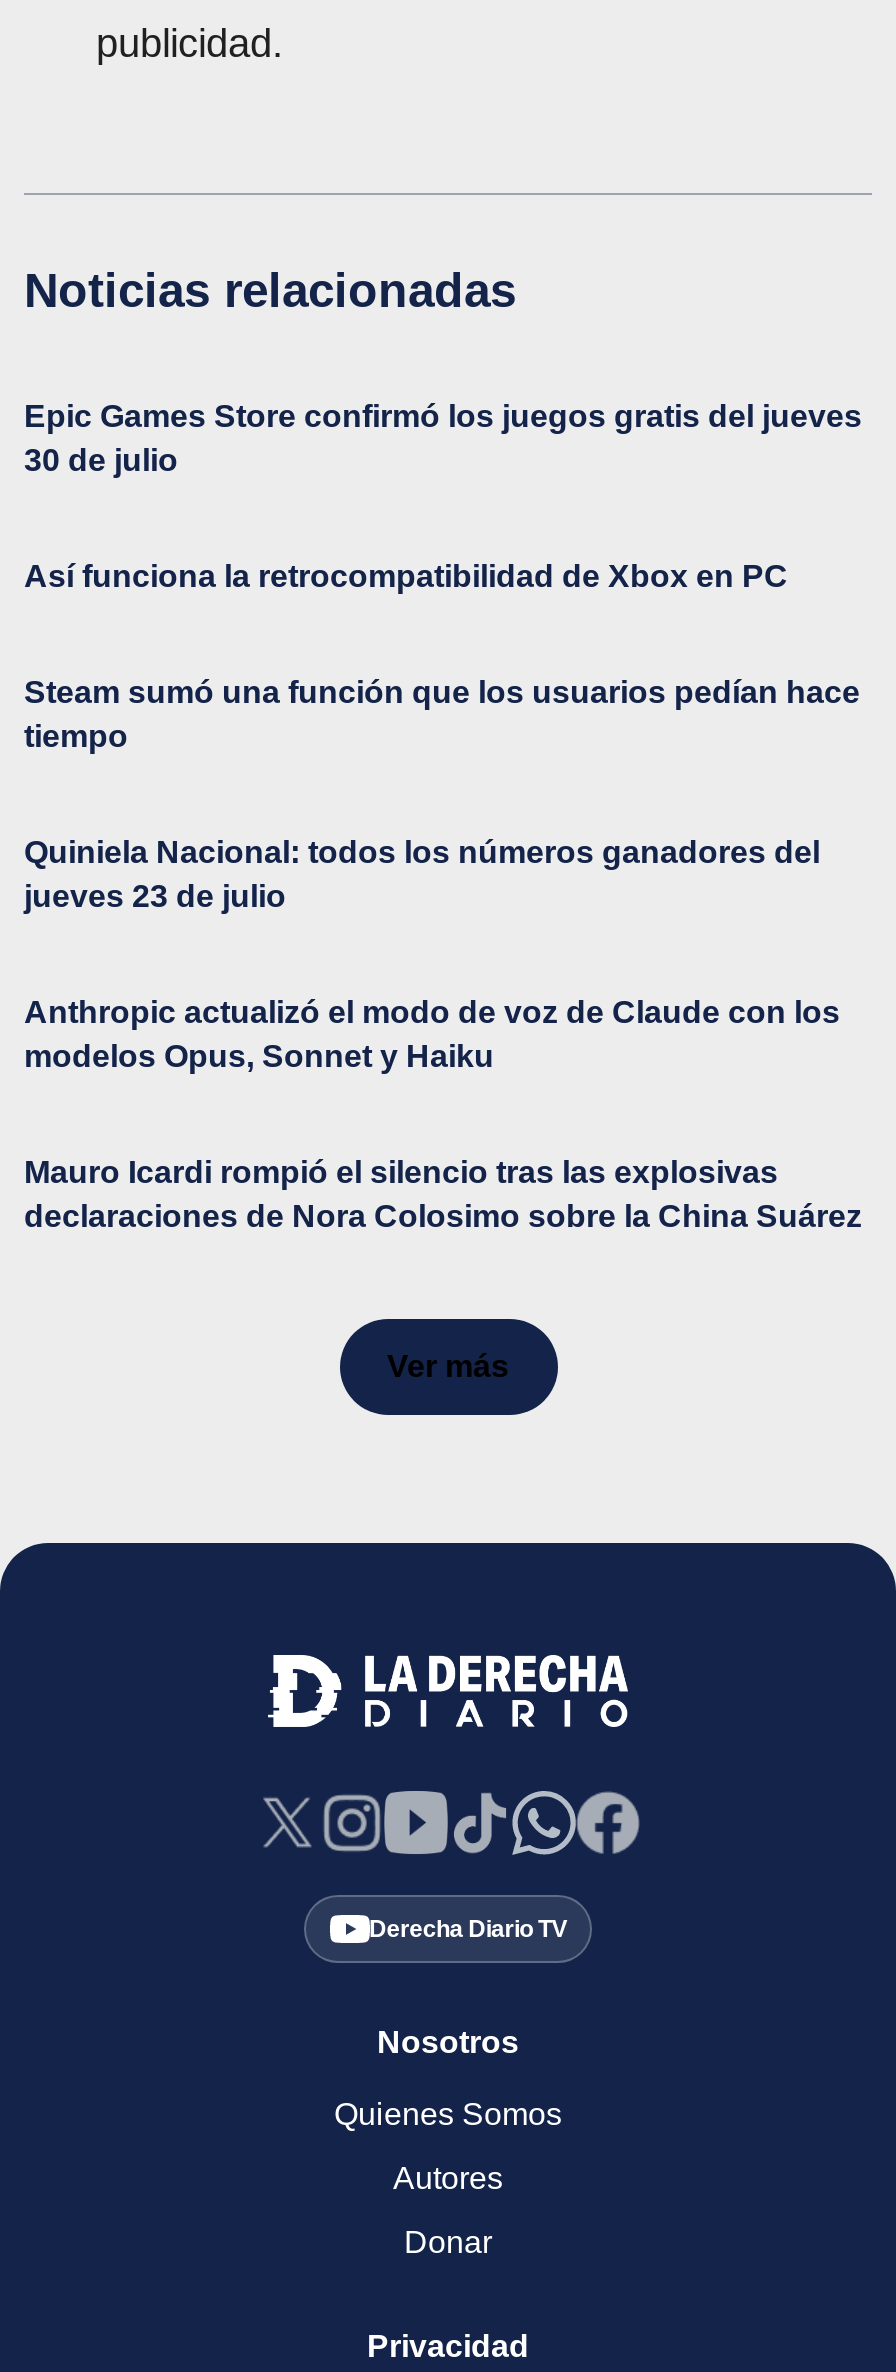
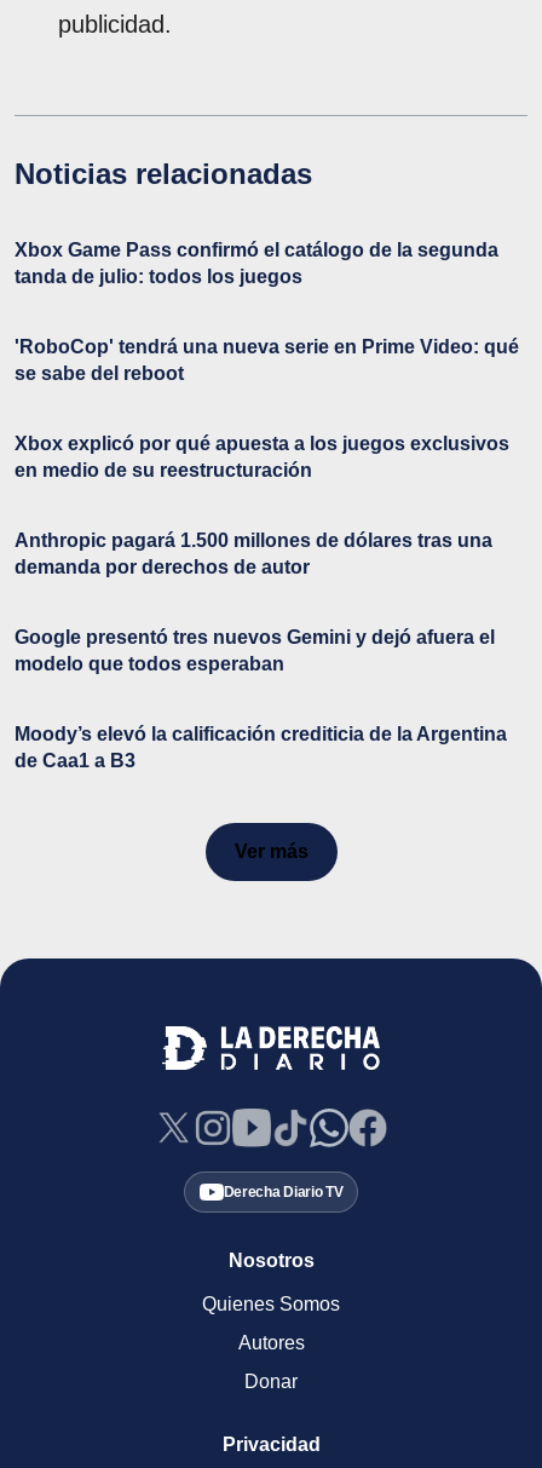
[24,399,862,477] Epic Games Store confirmó los juegos gratis del jueves | 30 de julio -> [15,239,498,287] Xbox Game Pass confirmó el catálogo de la segunda | tanda de julio: todos los juegos
[24,559,788,593] Así funciona la retrocompatibilidad de Xbox en PC -> [15,336,519,383] 'RoboCop' tendrá una nueva serie en Prime Video: qué | se sabe del reboot
[24,675,860,753] Steam sumó una función que los usuarios pedían hace | tiempo -> [15,433,509,480] Xbox explicó por qué apuesta a los juegos exclusivos | en medio de su reestructuración
[24,835,820,913] Quiniela Nacional: todos los números ganadores del | jueves 23 de julio -> [15,530,492,577] Anthropic pagará 1.500 millones de dólares tras una | demanda por derechos de autor
[24,995,840,1073] Anthropic actualizó el modo de voz de Claude con los | modelos Opus, Sonnet y Haiku -> [15,627,495,674] Google presentó tres nuevos Gemini y dejó afuera el | modelo que todos esperaban
[24,1155,862,1233] Mauro Icardi rompió el silencio tras las explosivas | declaraciones de Nora Colosimo sobre la China Suárez -> [15,723,507,771] Moody’s elevó la calificación crediticia de la Argentina | de Caa1 a B3

